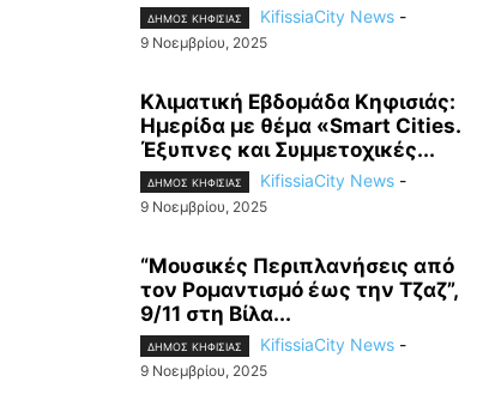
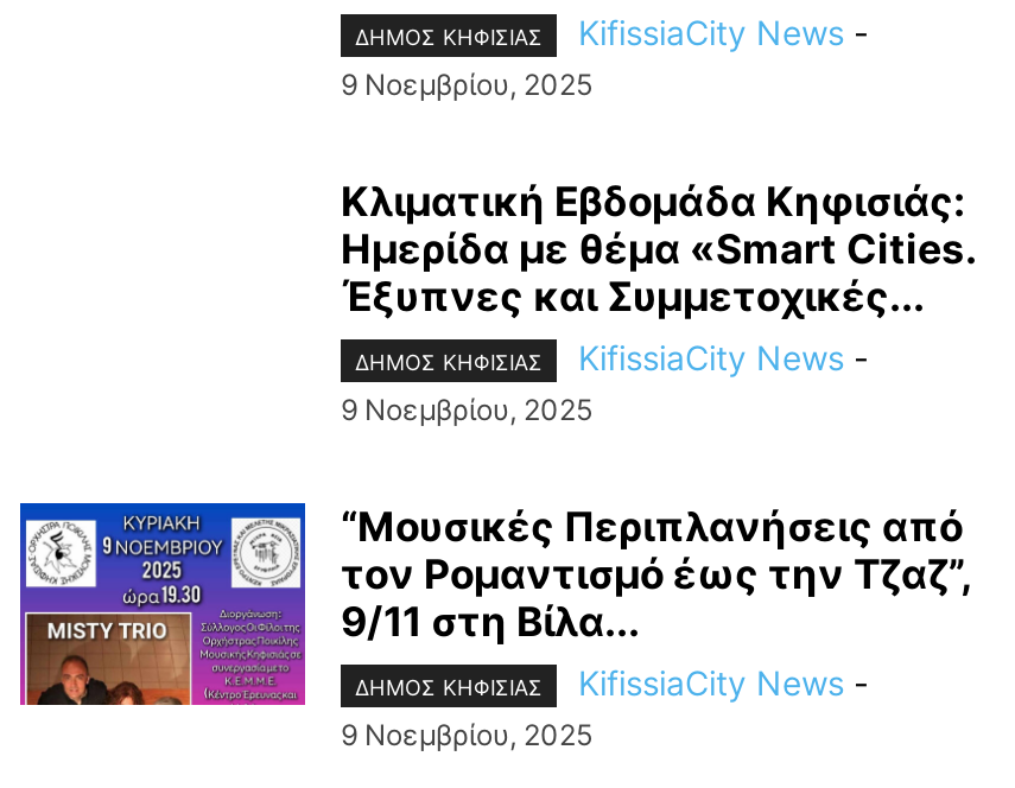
none -> [18,501,307,707] [image]

